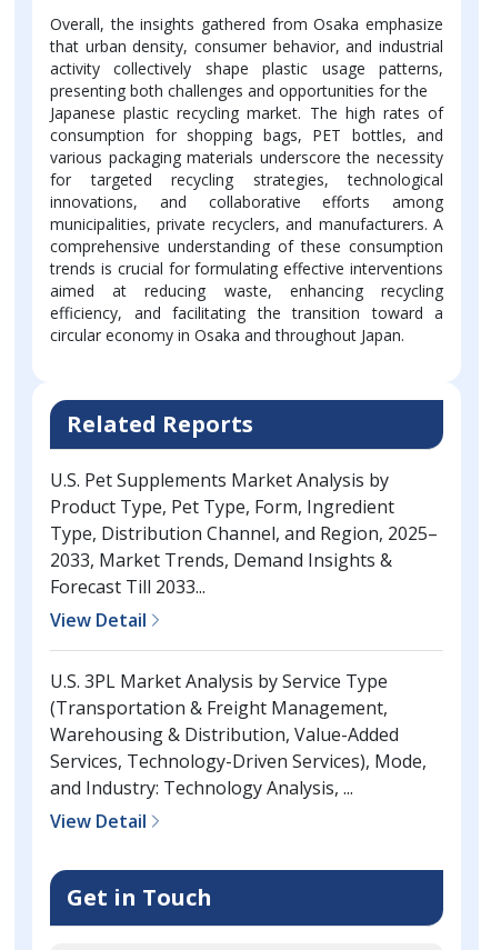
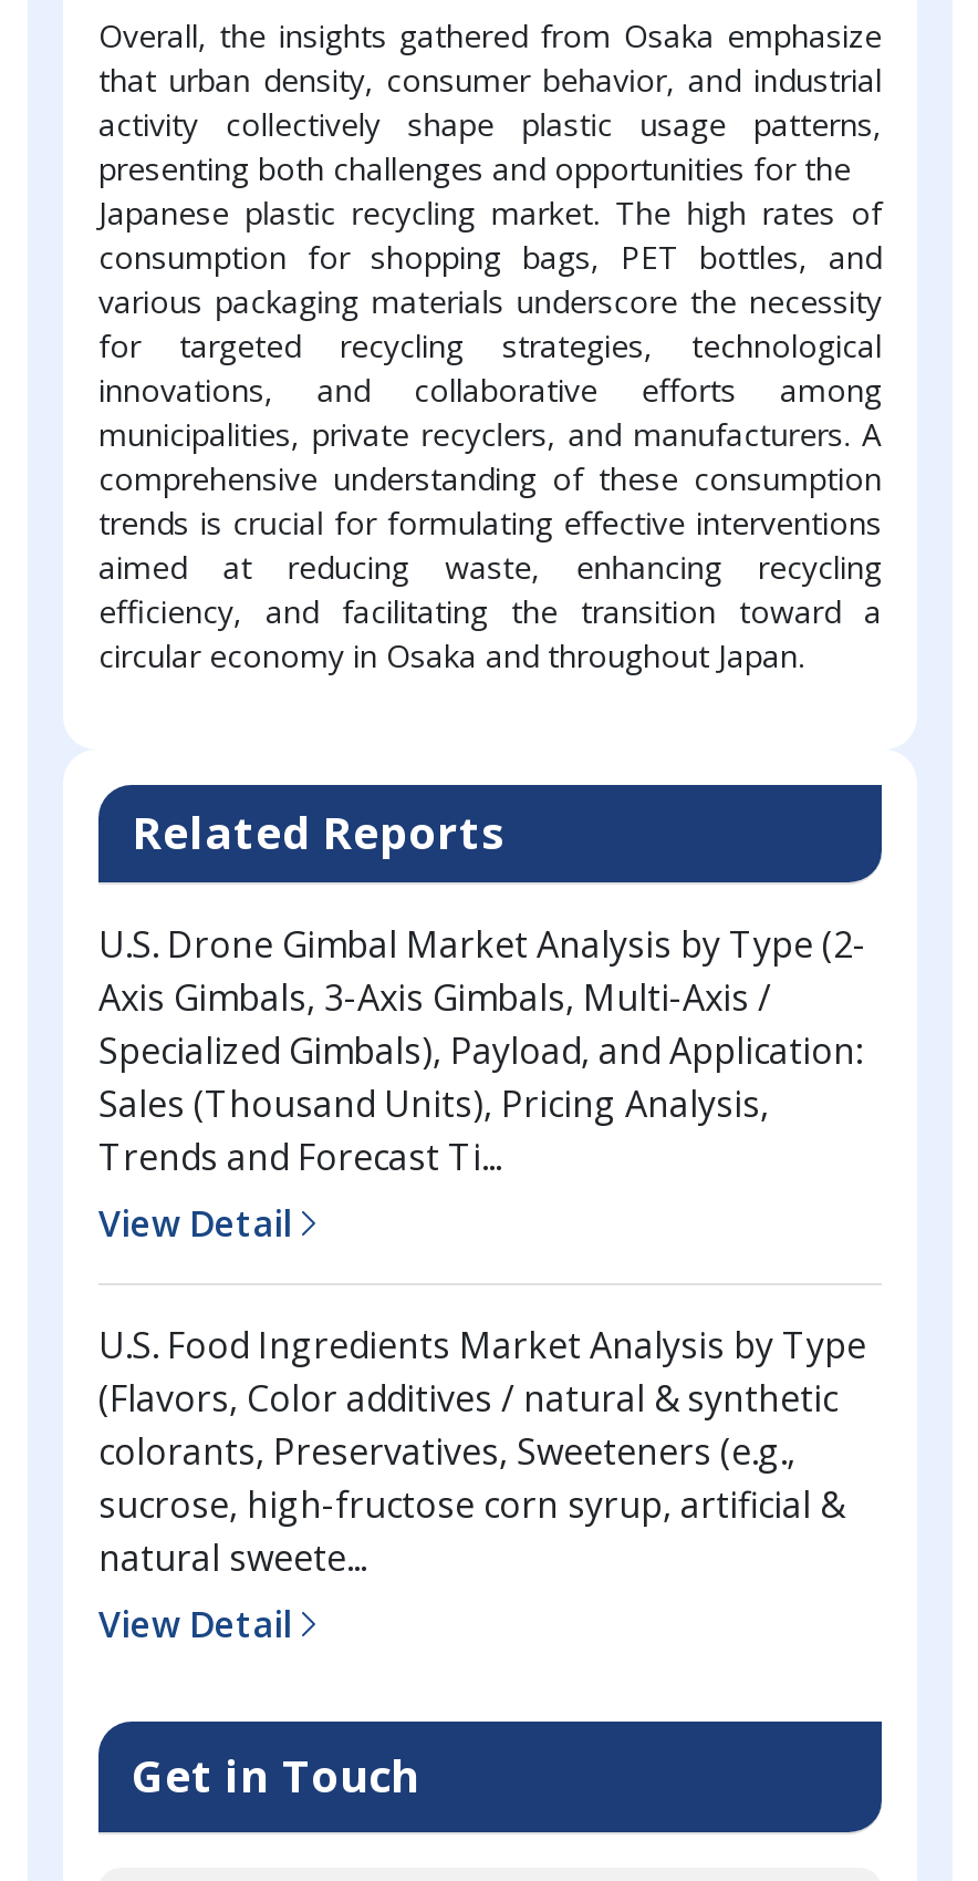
[50,467,438,599] U.S. Pet Supplements Market Analysis by | Product Type, Pet Type, Form, Ingredient | Type, Distribution Channel, and Region, 2025– | 2033, Market Trends, Demand Insights & | Forecast Till 2033... -> [98,919,866,1181] U.S. Drone Gimbal Market Analysis by Type (2- | Axis Gimbals, 3-Axis Gimbals, Multi-Axis / | Specialized Gimbals), Payload, and Application: | Sales (Thousand Units), Pricing Analysis, | Trends and Forecast Ti...
[50,669,427,800] U.S. 3PL Market Analysis by Service Type | (Transportation & Freight Management, | Warehousing & Distribution, Value-Added | Services, Technology-Driven Services), Mode, | and Industry: Technology Analysis, ... -> [98,1320,866,1581] U.S. Food Ingredients Market Analysis by Type | (Flavors, Color additives / natural & synthetic | colorants, Preservatives, Sweeteners (e.g., | sucrose, high-fructose corn syrup, artificial & | natural sweete...

